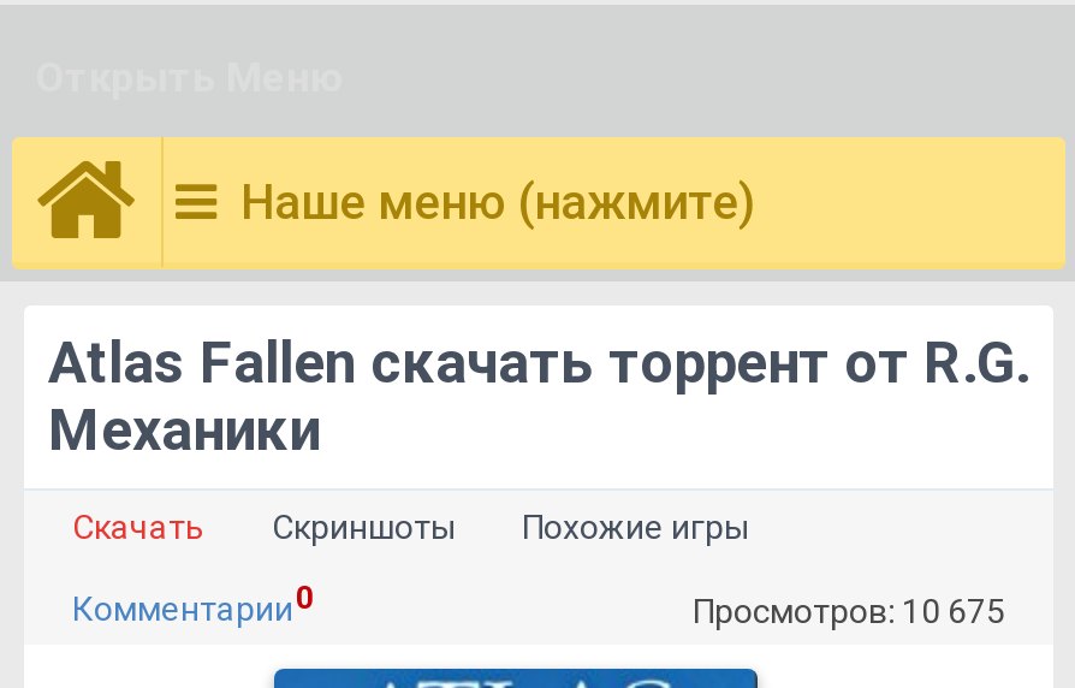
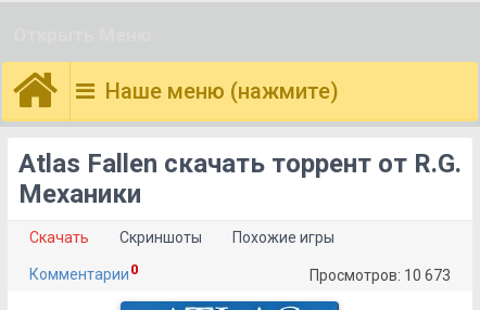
[693,592,1005,630] Просмотров: 10 675 -> [310,267,451,284] Просмотров: 10 673

